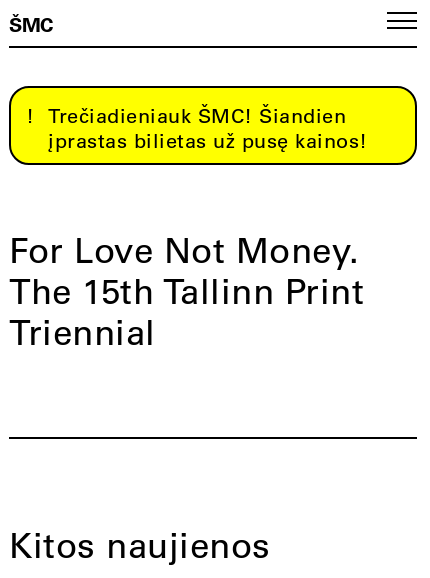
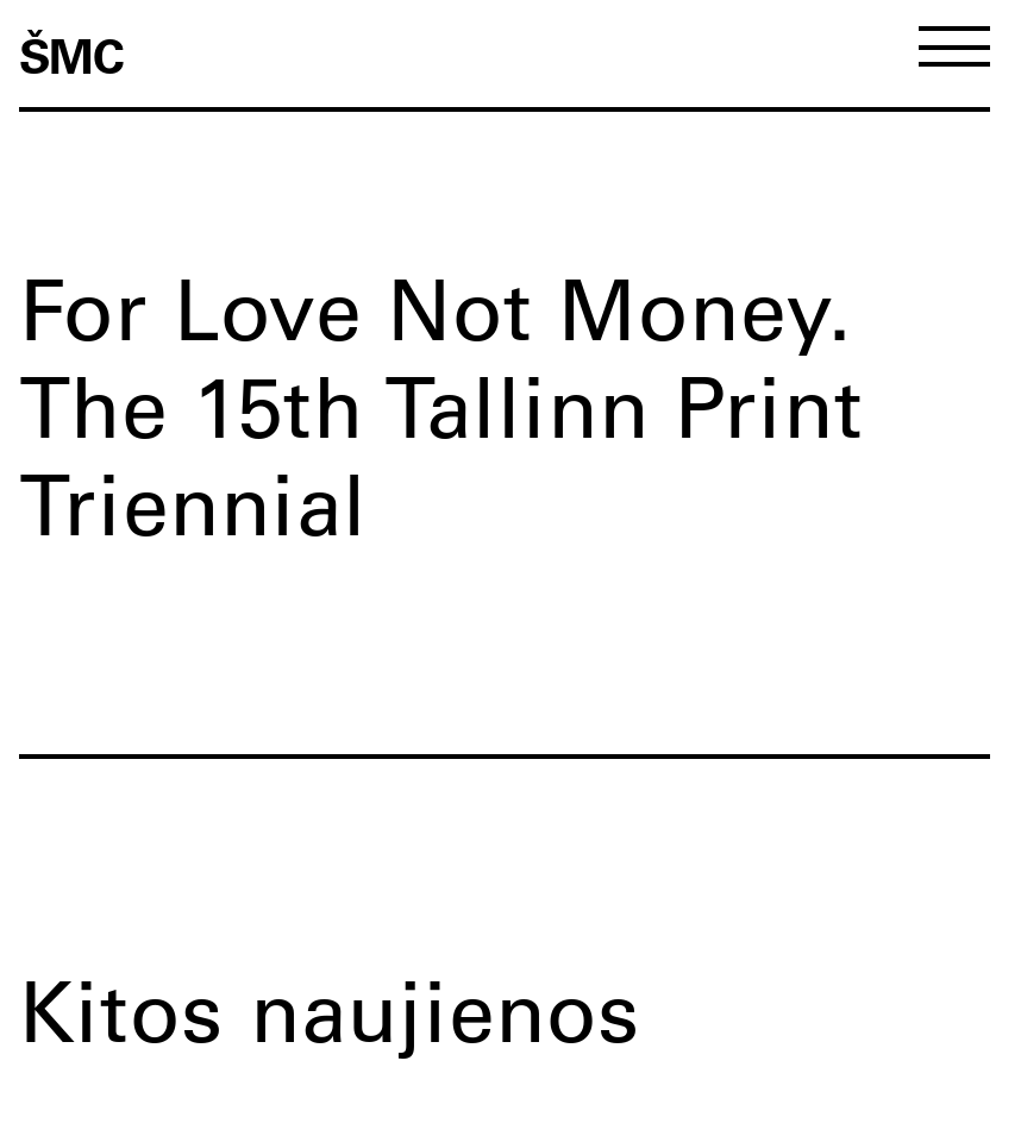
[48,103,367,153] Trečiadieniauk ŠMC! Šiandien | įprastas bilietas už pusę kainos! -> none

